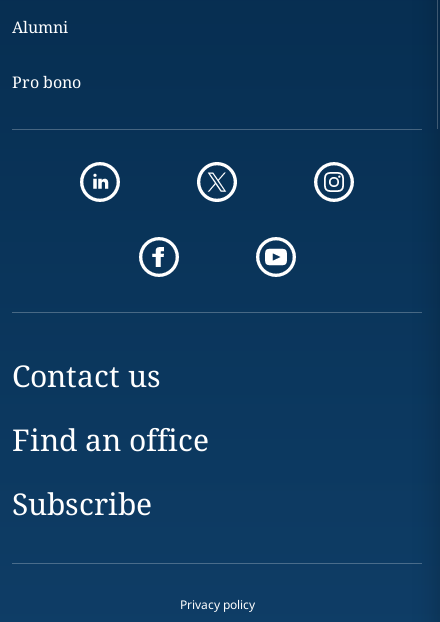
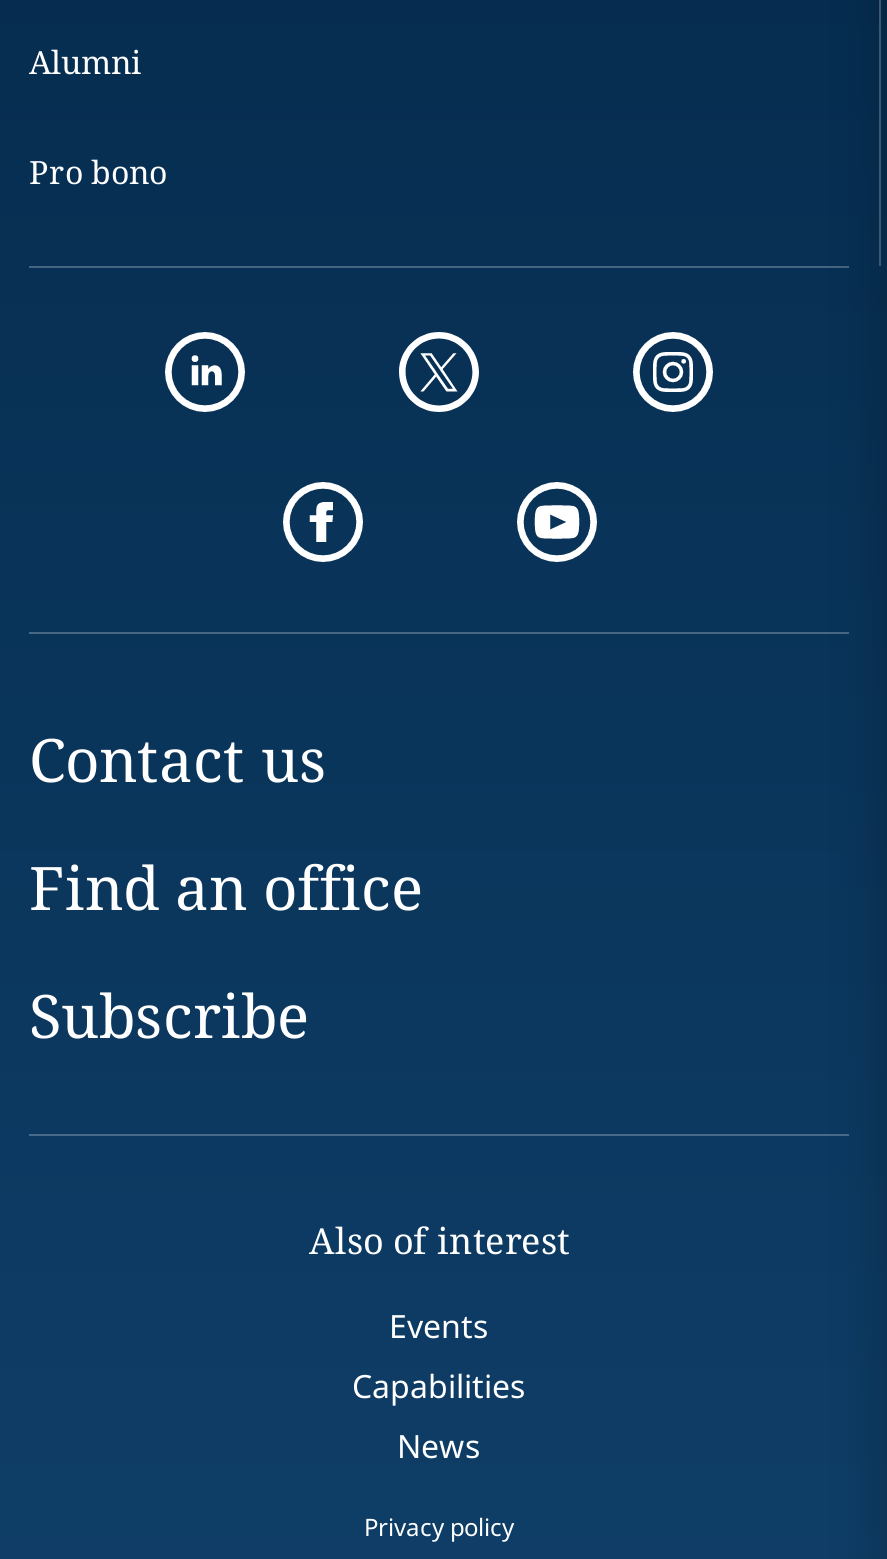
none -> [309,1216,569,1468] Also of interest | Events | Capabilities | News

